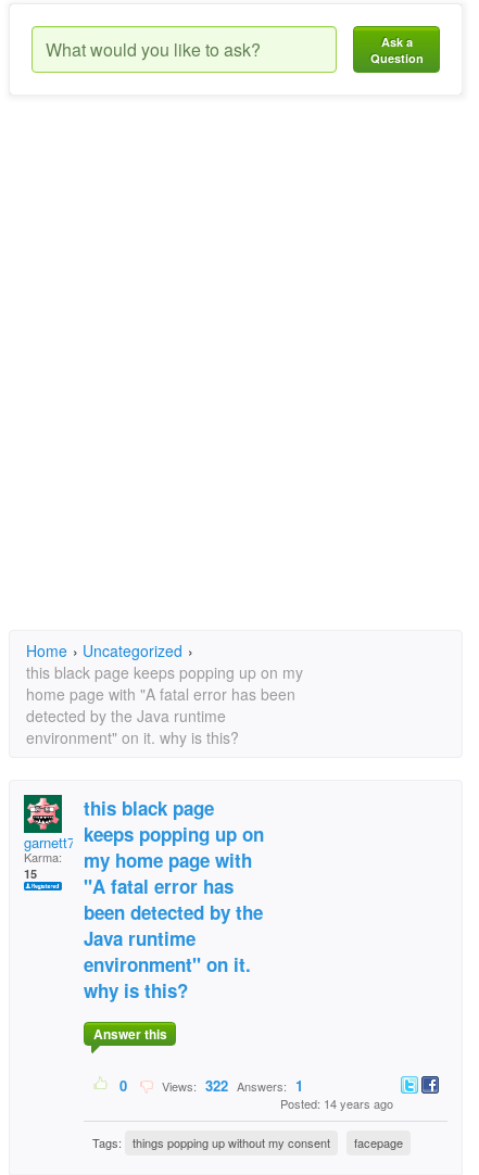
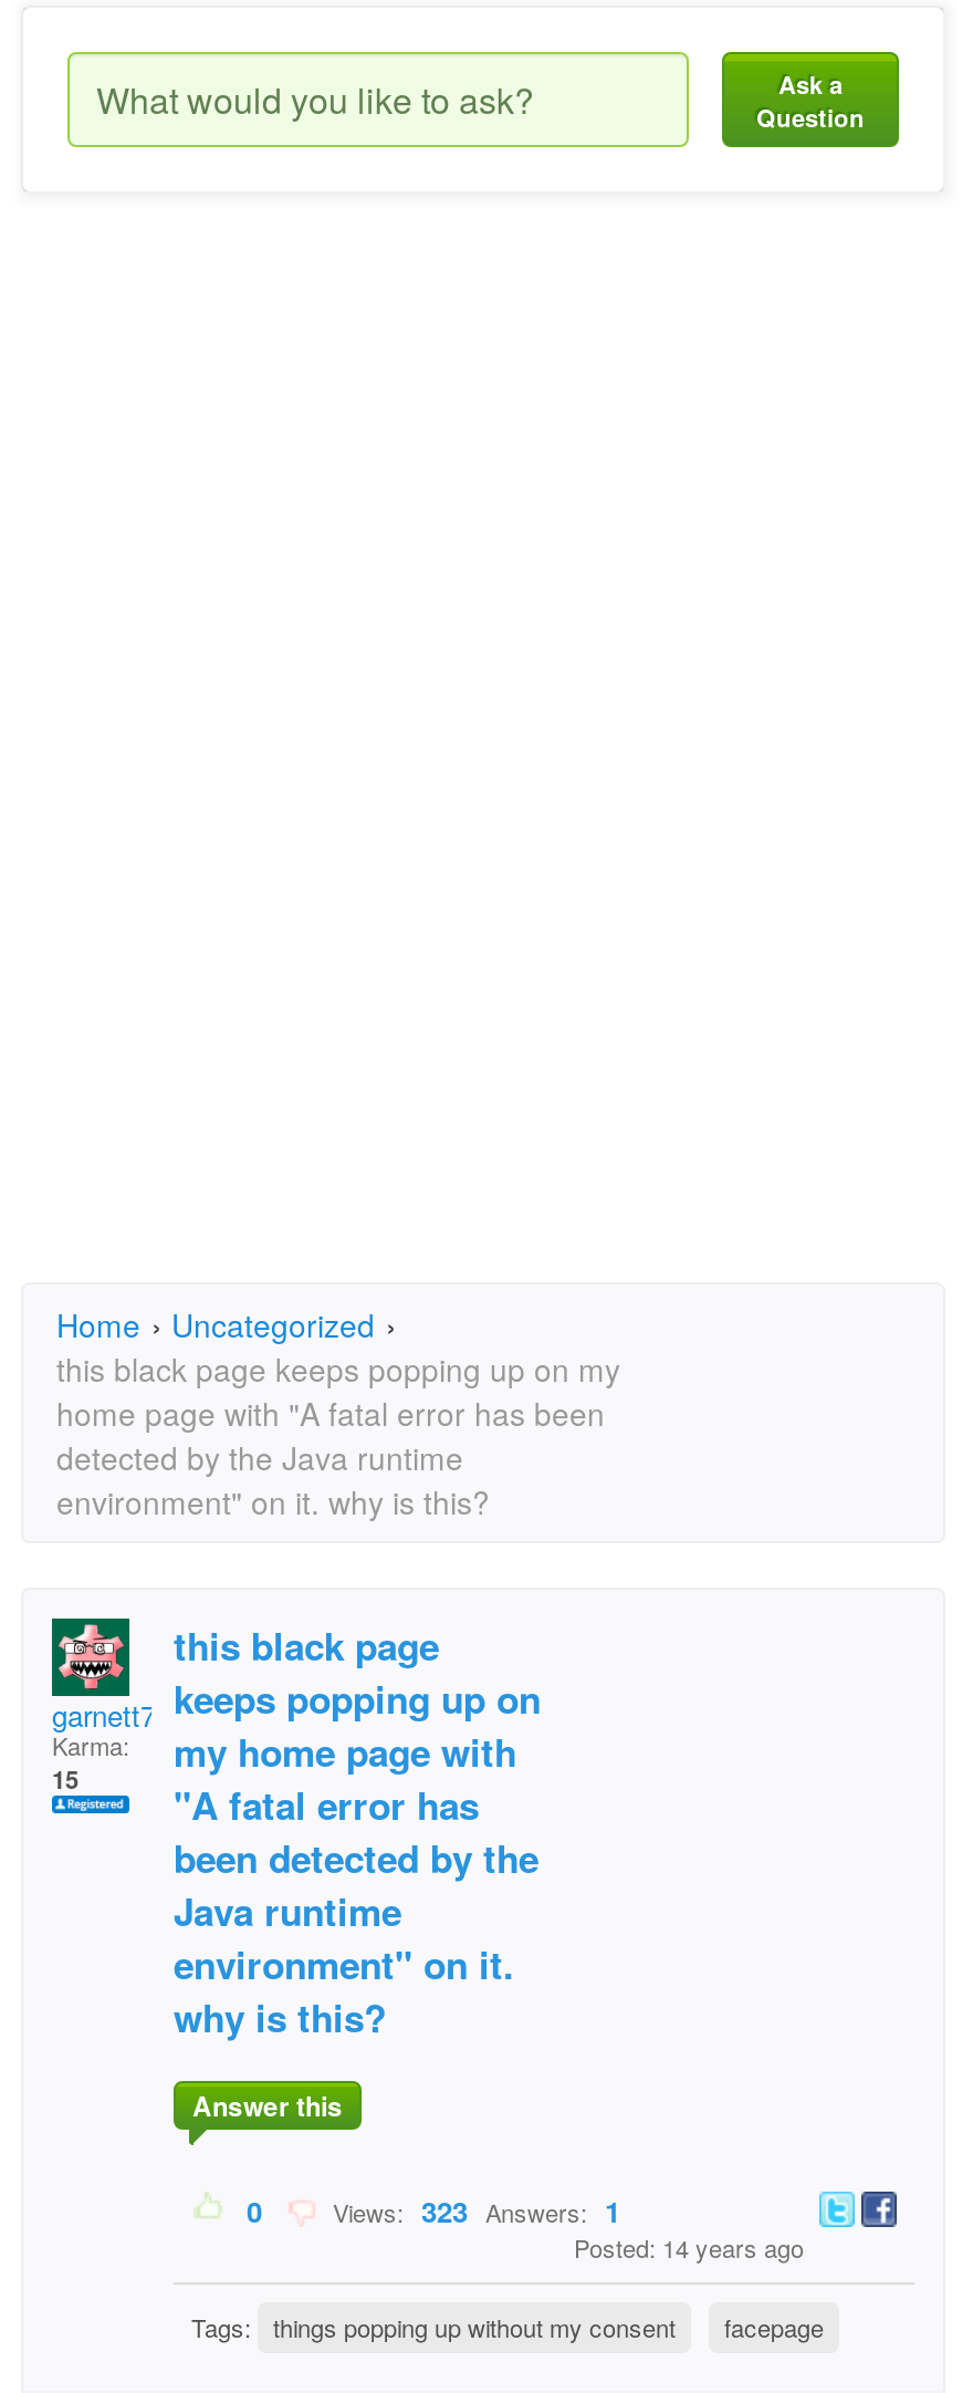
[155,1075,303,1096] Views: 322 Answers: 1 -> [320,2190,620,2232] Views: 323 Answers: 1

